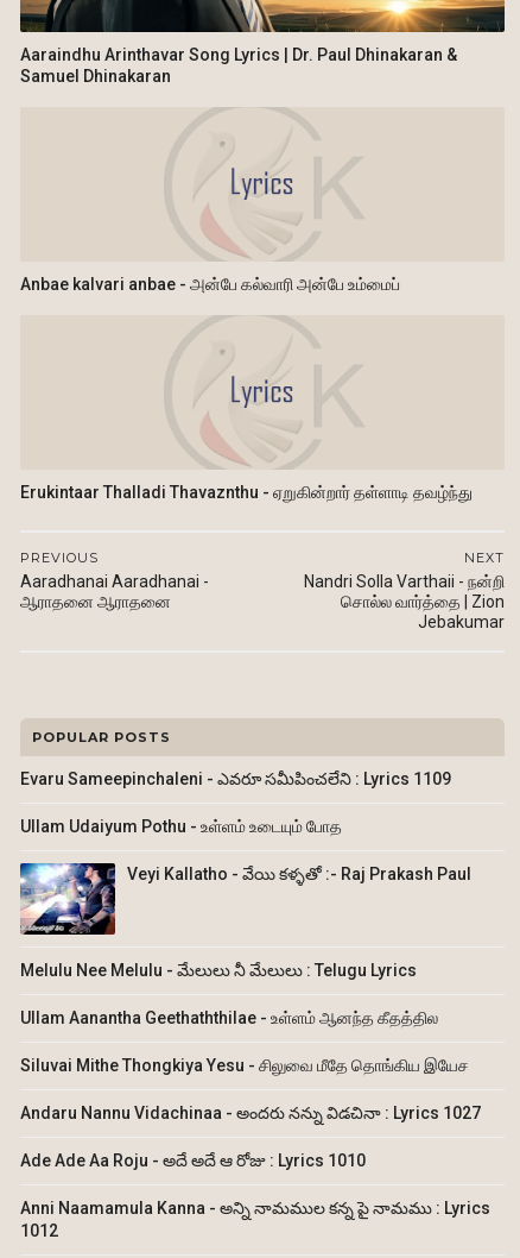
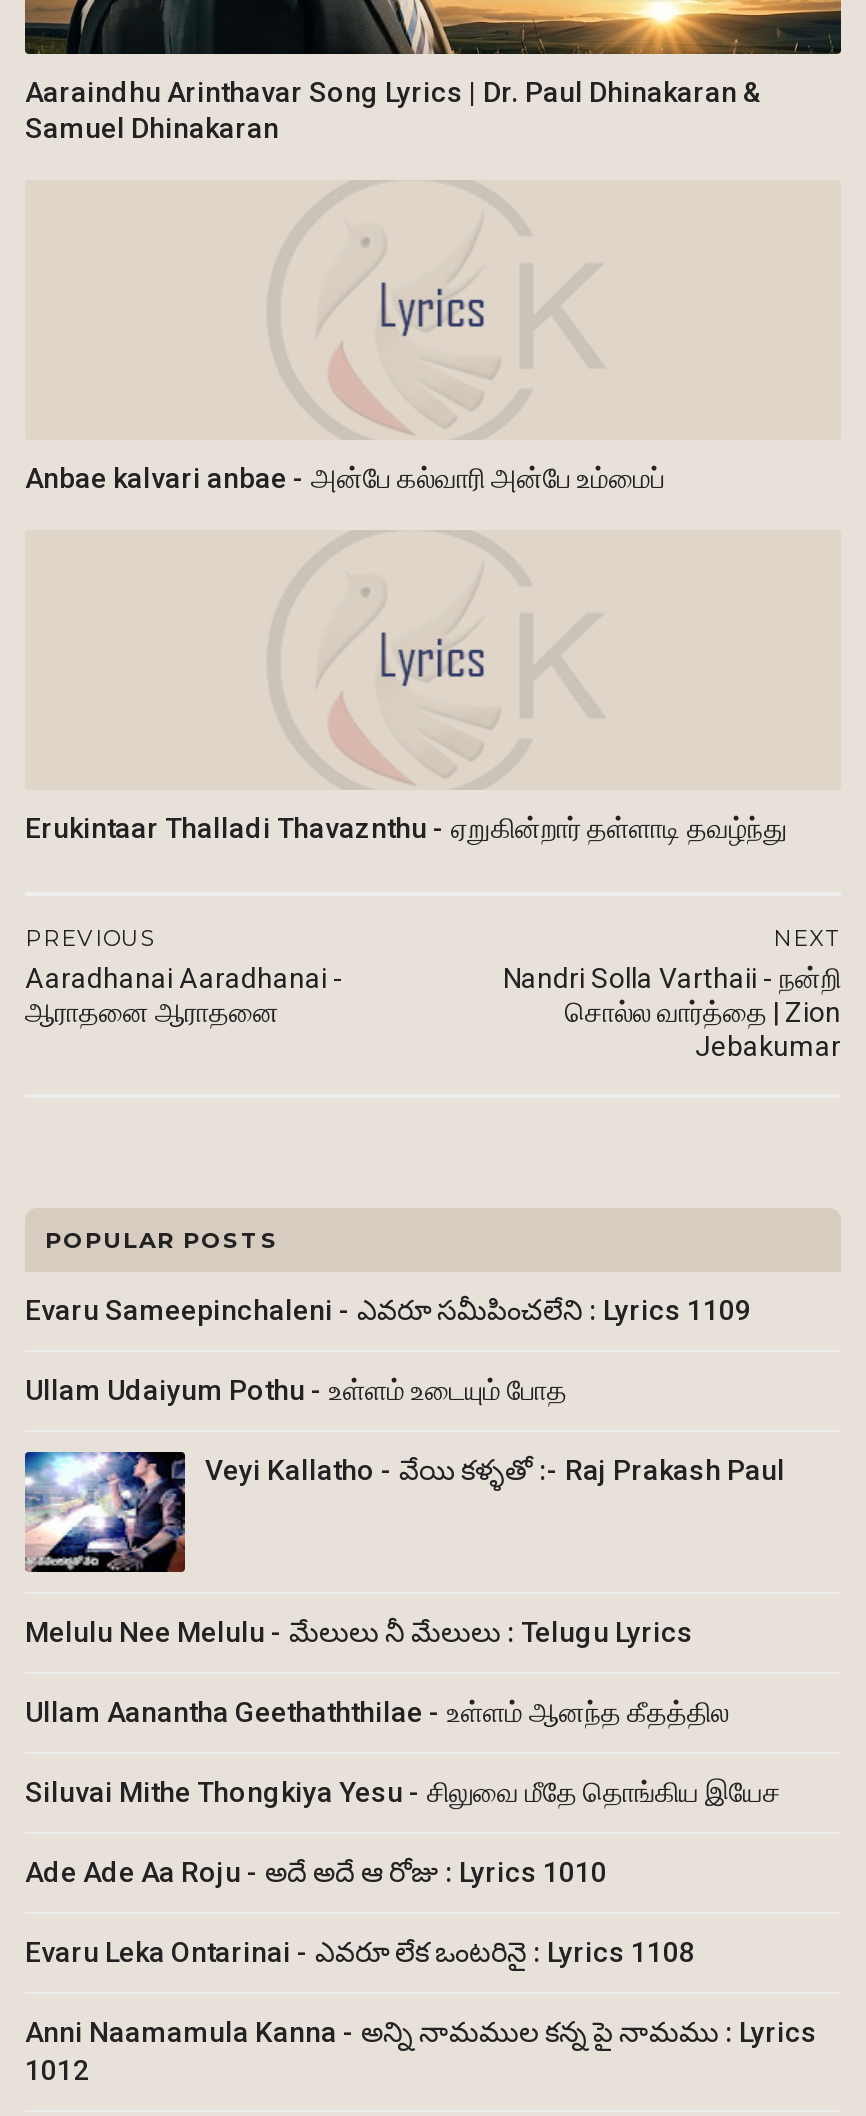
[20,1103,481,1122] Andaru Nannu Vidachinaa - అందరు నన్ను విడచినా : Lyrics 1027 -> none
moved [20,1151,366,1170] -> [25,1856,607,1888]: Ade Ade Aa Roju - అదే అదే ఆ రోజు : Lyrics 1010
none -> [25,1936,695,1968] Evaru Leka Ontarinai - ఎవరూ లేక ఒంటరినై : Lyrics 1108

